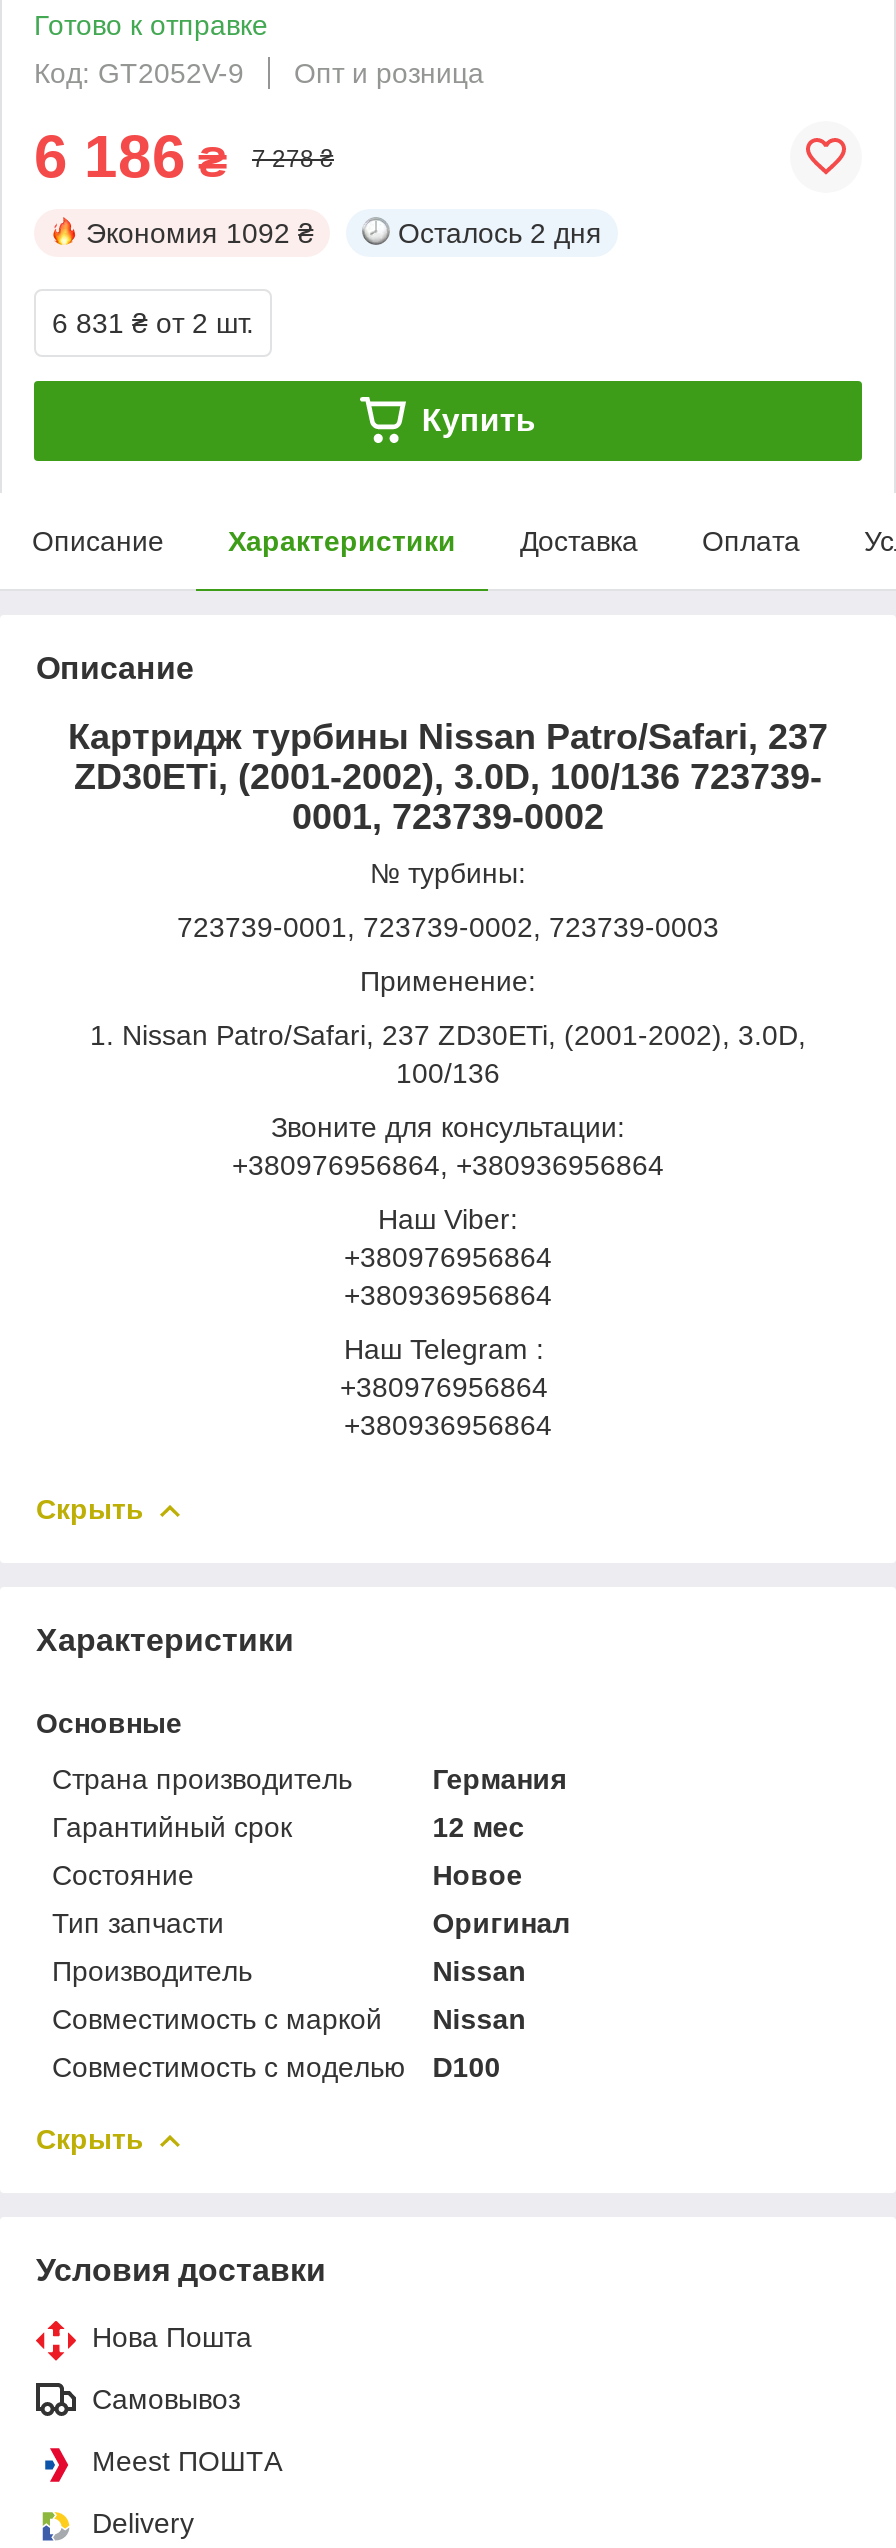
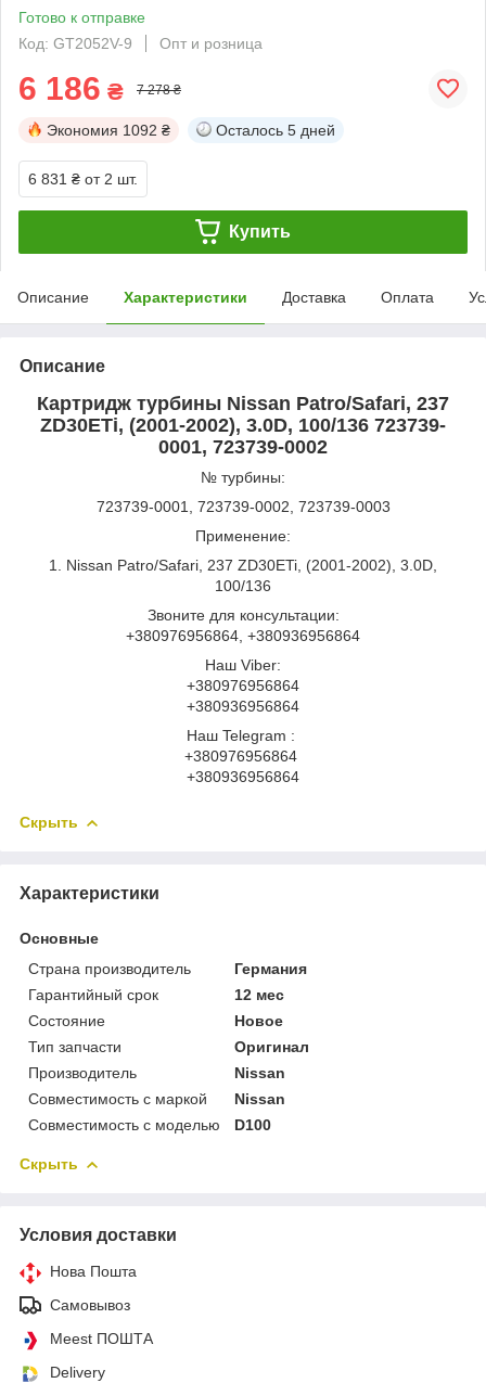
[398,217,602,249] Осталось 2 дня -> [216,121,335,139] Осталось 5 дней

